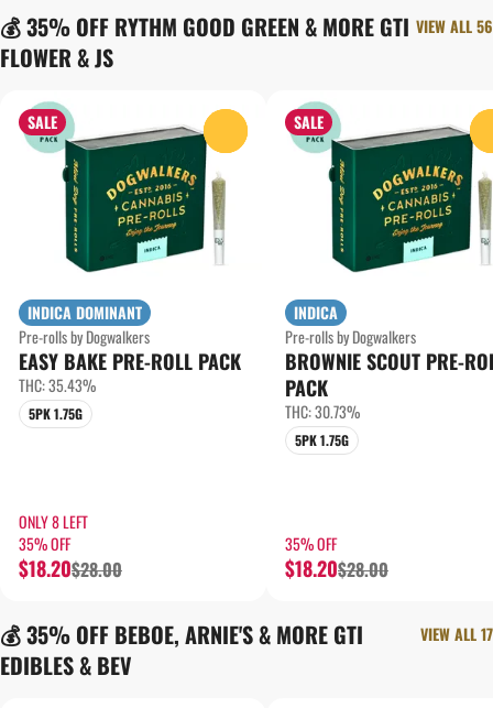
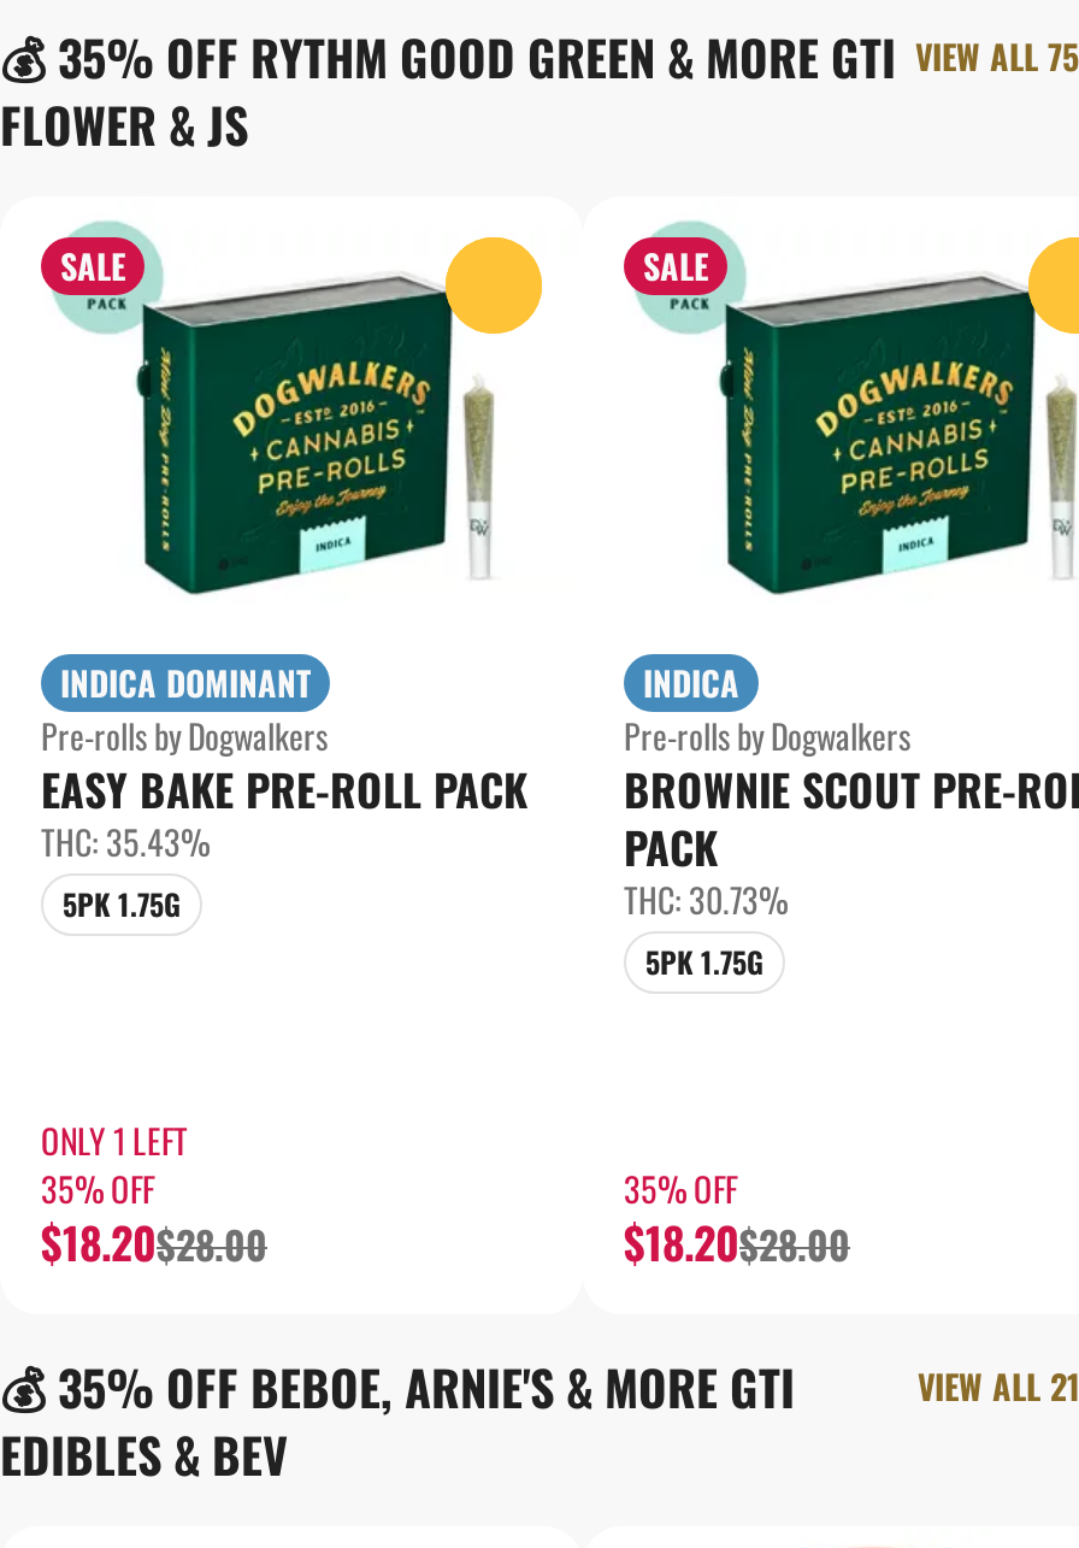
[416,14,493,37] VIEW ALL 56 -> [915,30,1079,81] VIEW ALL 75
[19,510,88,533] ONLY 8 LEFT -> [41,1114,188,1165] ONLY 1 LEFT
[420,622,493,645] VIEW ALL 17 -> [918,1360,1079,1411] VIEW ALL 21

